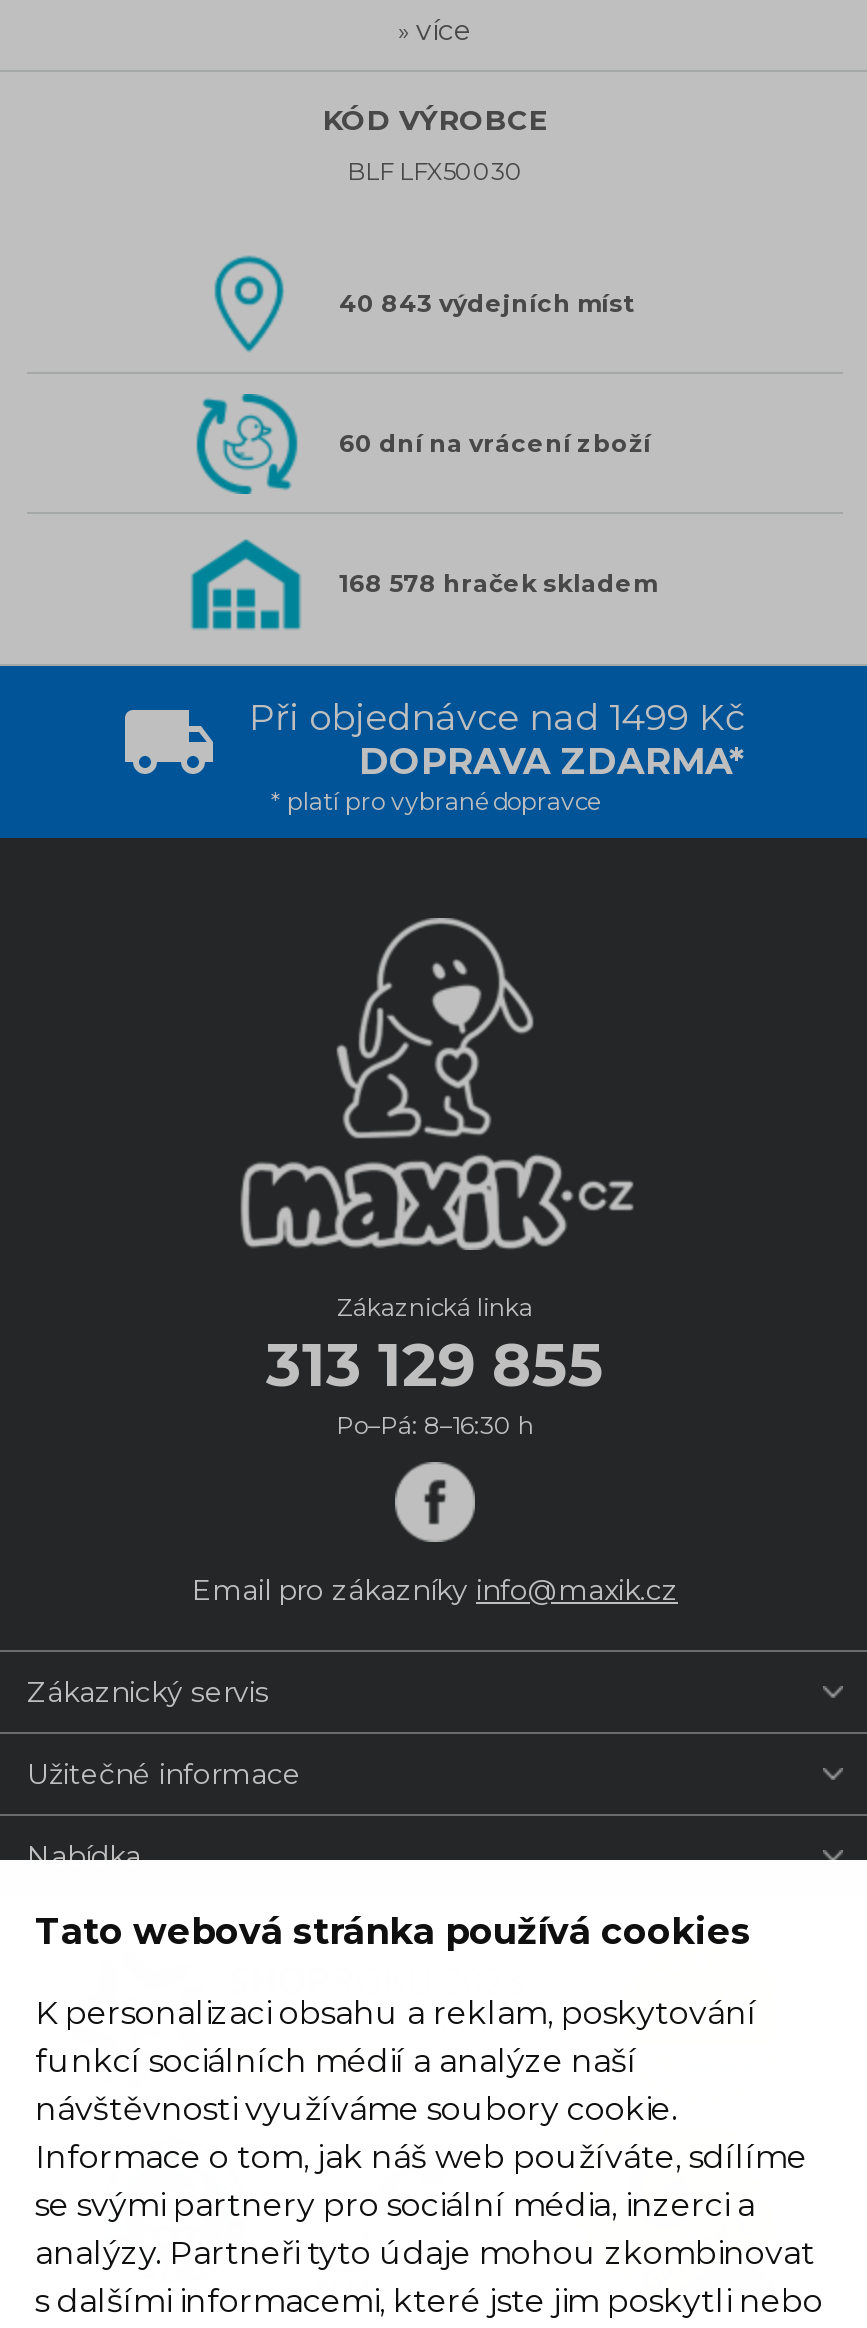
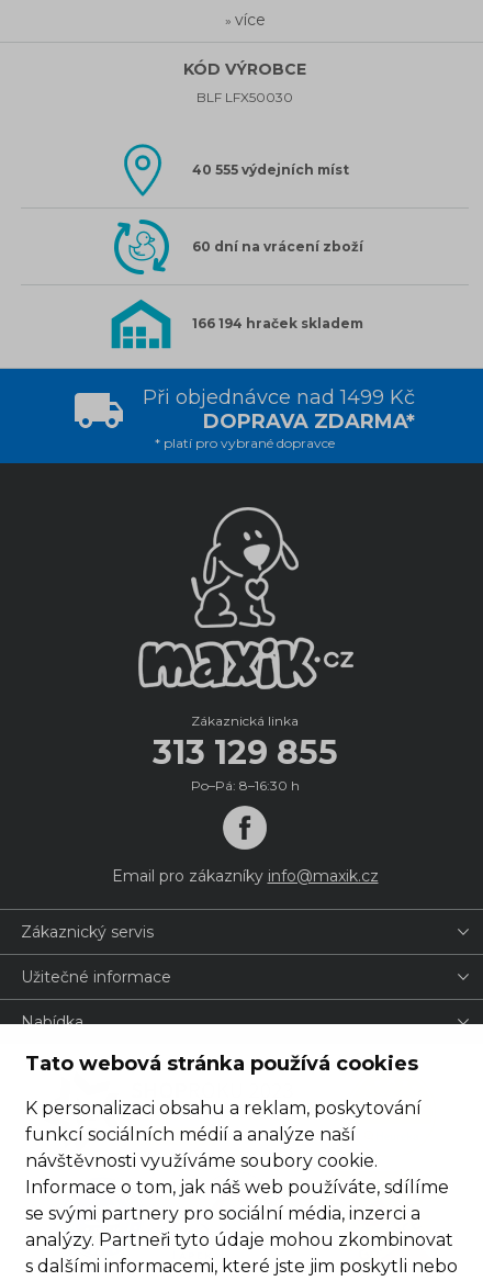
[339,288,635,318] 40 843 výdejních míst -> [192,162,349,178] 40 555 výdejních míst
[339,568,657,598] 168 578 hraček skladem -> [192,315,363,332] 166 194 hraček skladem

